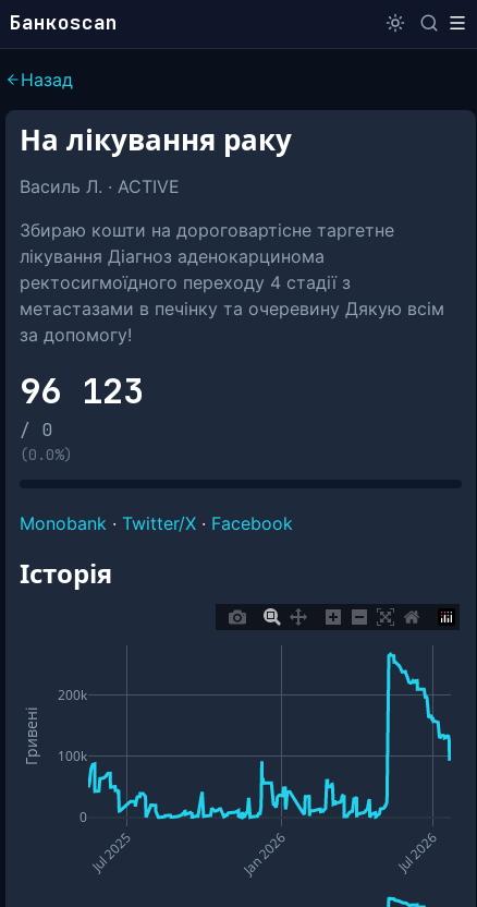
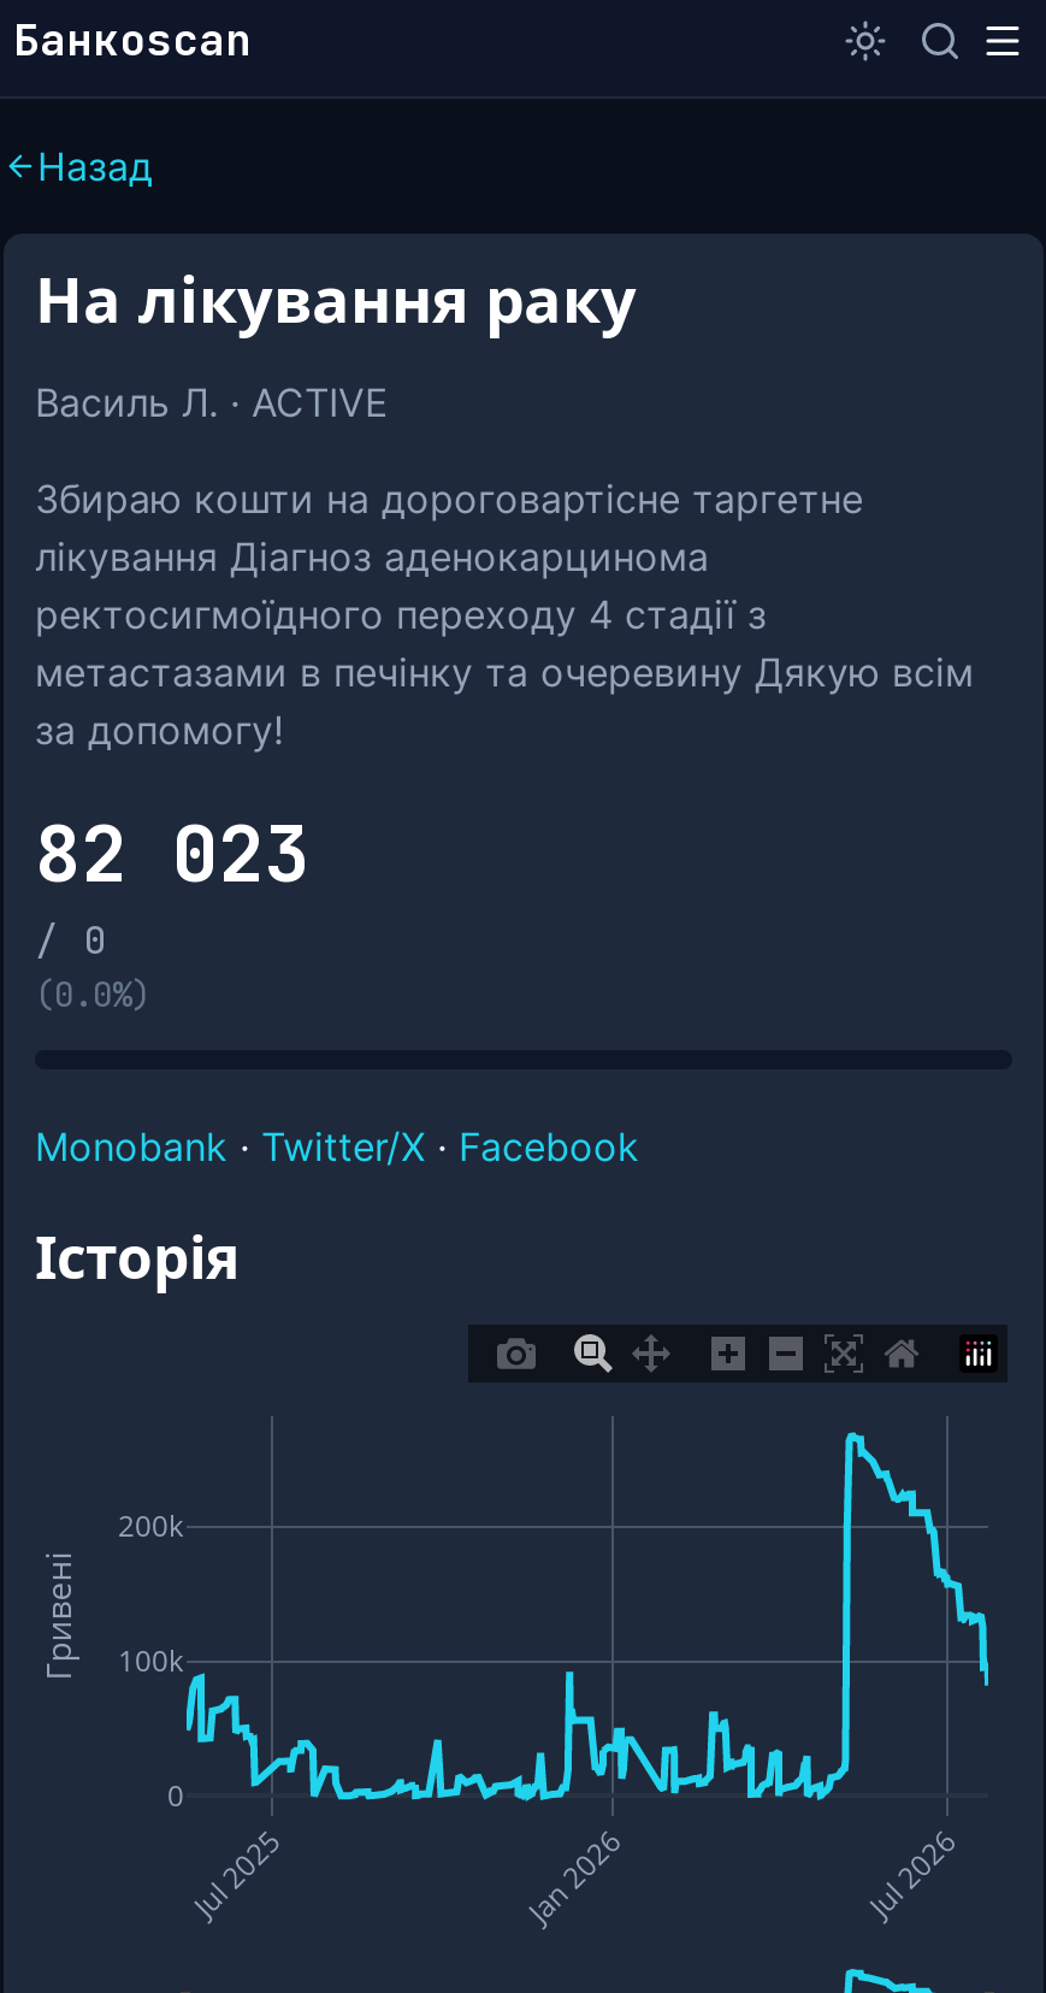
[20,367,144,414] 96 123 -> [35,802,309,906] 82 023

